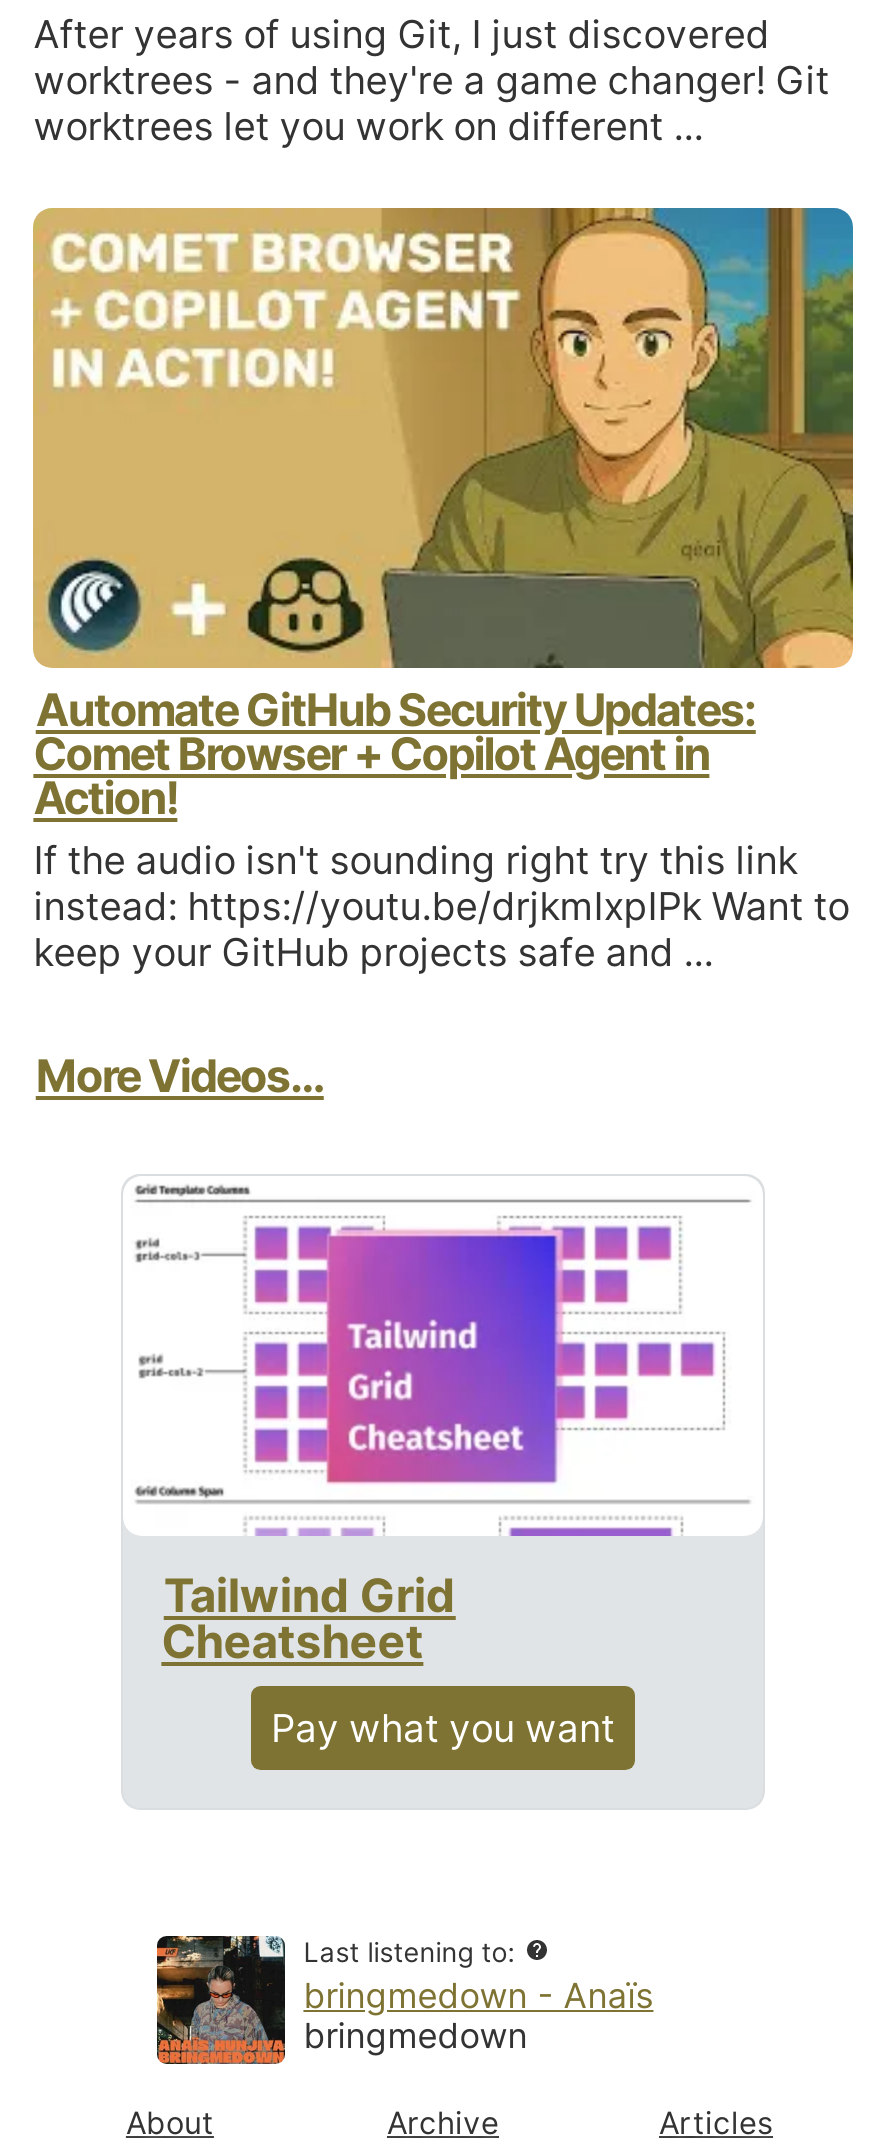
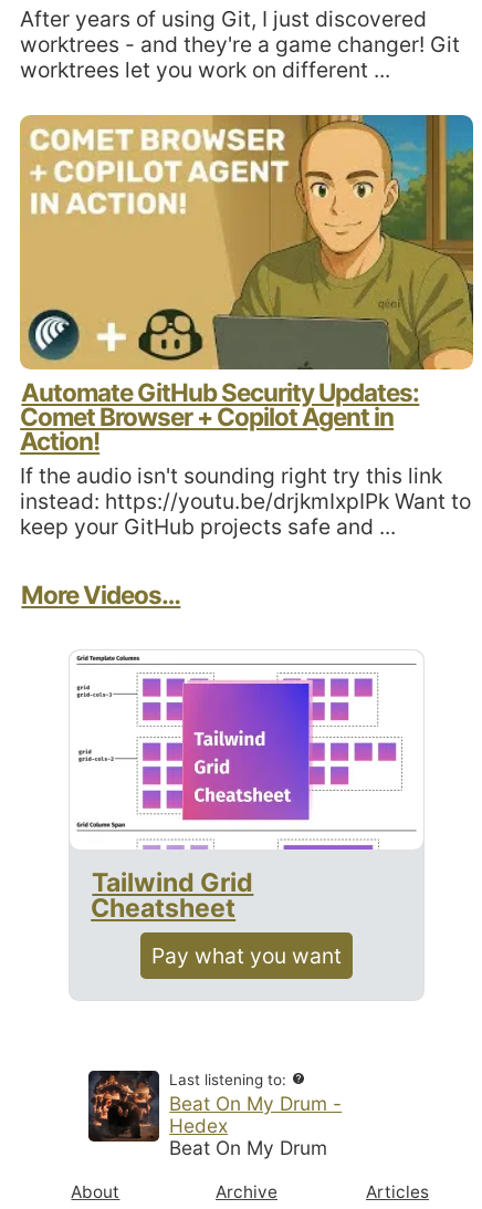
[155,1934,653,2066] [image] | bringmedown - Anaïs | bringmedown -> [87,1070,342,1159] [image] | Beat On My Drum - | Hedex | Beat On My Drum

